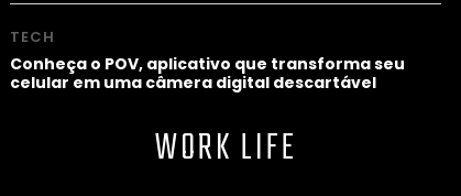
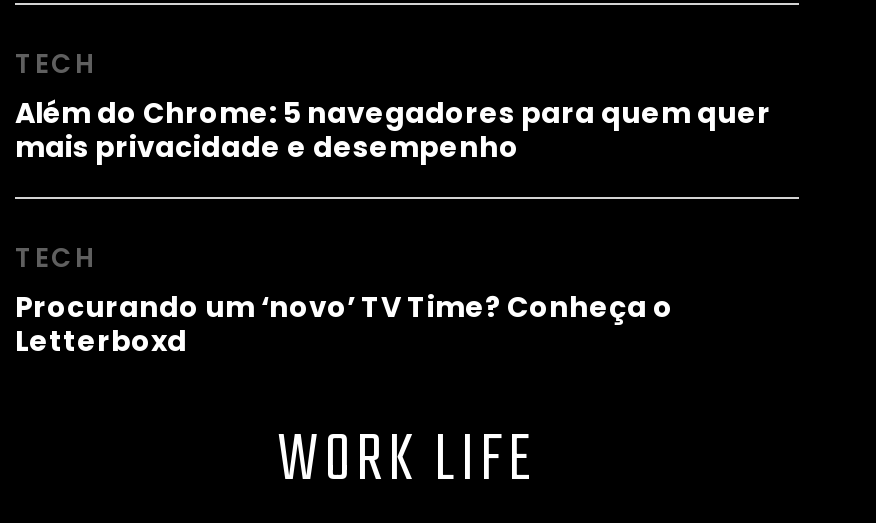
[10,53,405,94] Conheça o POV, aplicativo que transforma seu | celular em uma câmera digital descartável -> [15,94,771,362] Além do Chrome: 5 navegadores para quem quer | mais privacidade e desempenho | TECH | Procurando um ‘novo’ TV Time? Conheça o | Letterboxd

